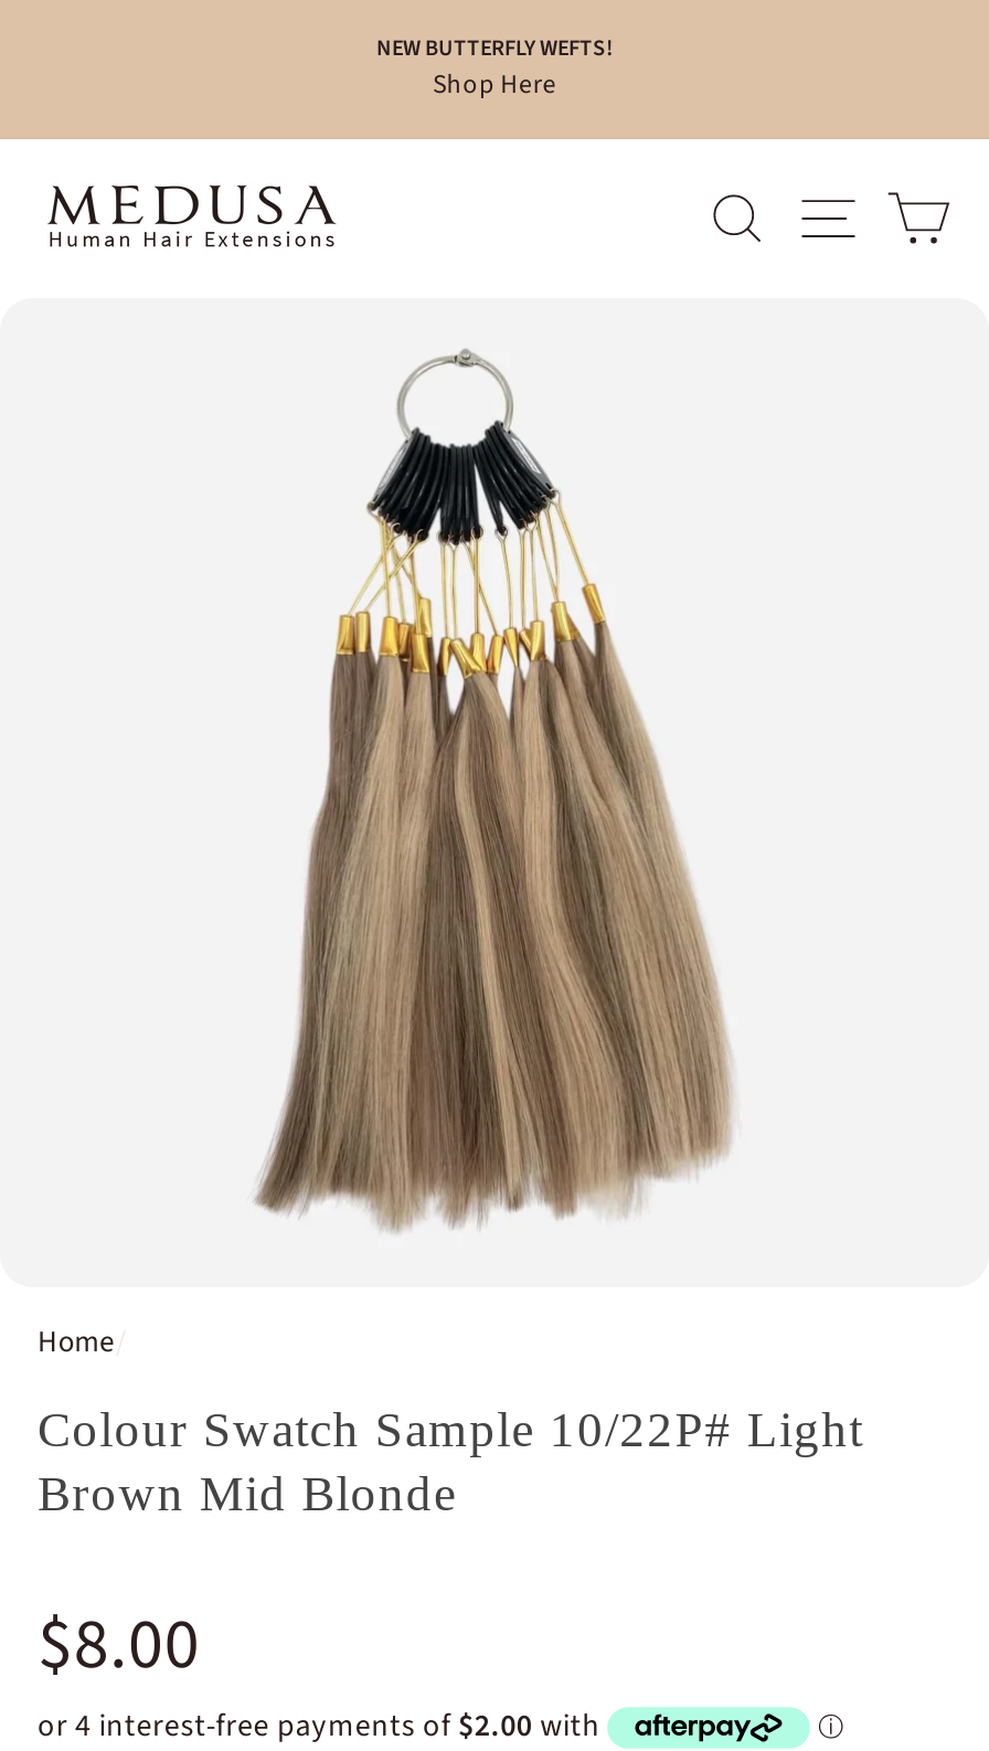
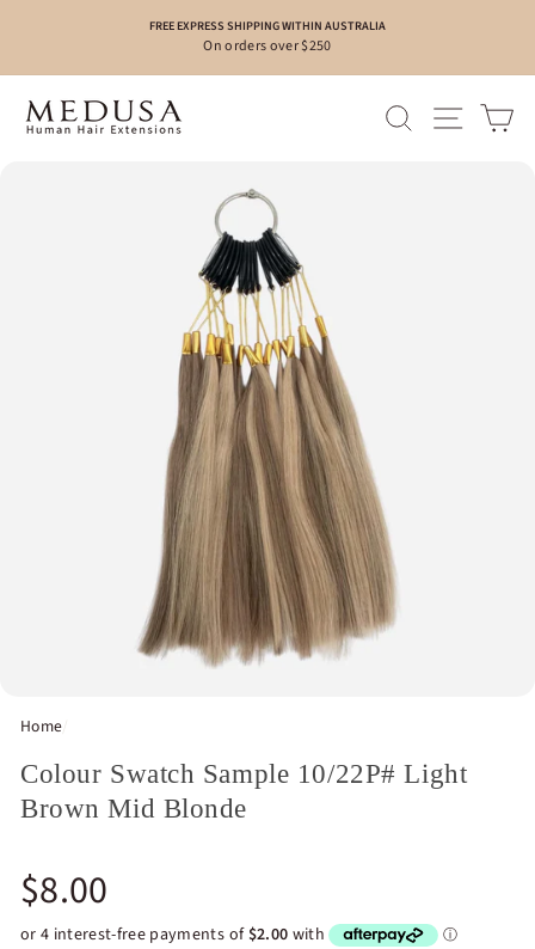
[376,33,613,104] NEW BUTTERFLY WEFTS! | Shop Here -> [149,18,386,56] FREE EXPRESS SHIPPING WITHIN AUSTRALIA | On orders over $250

